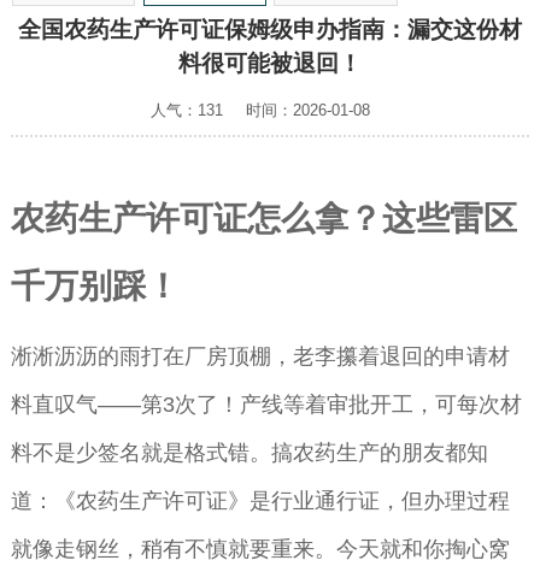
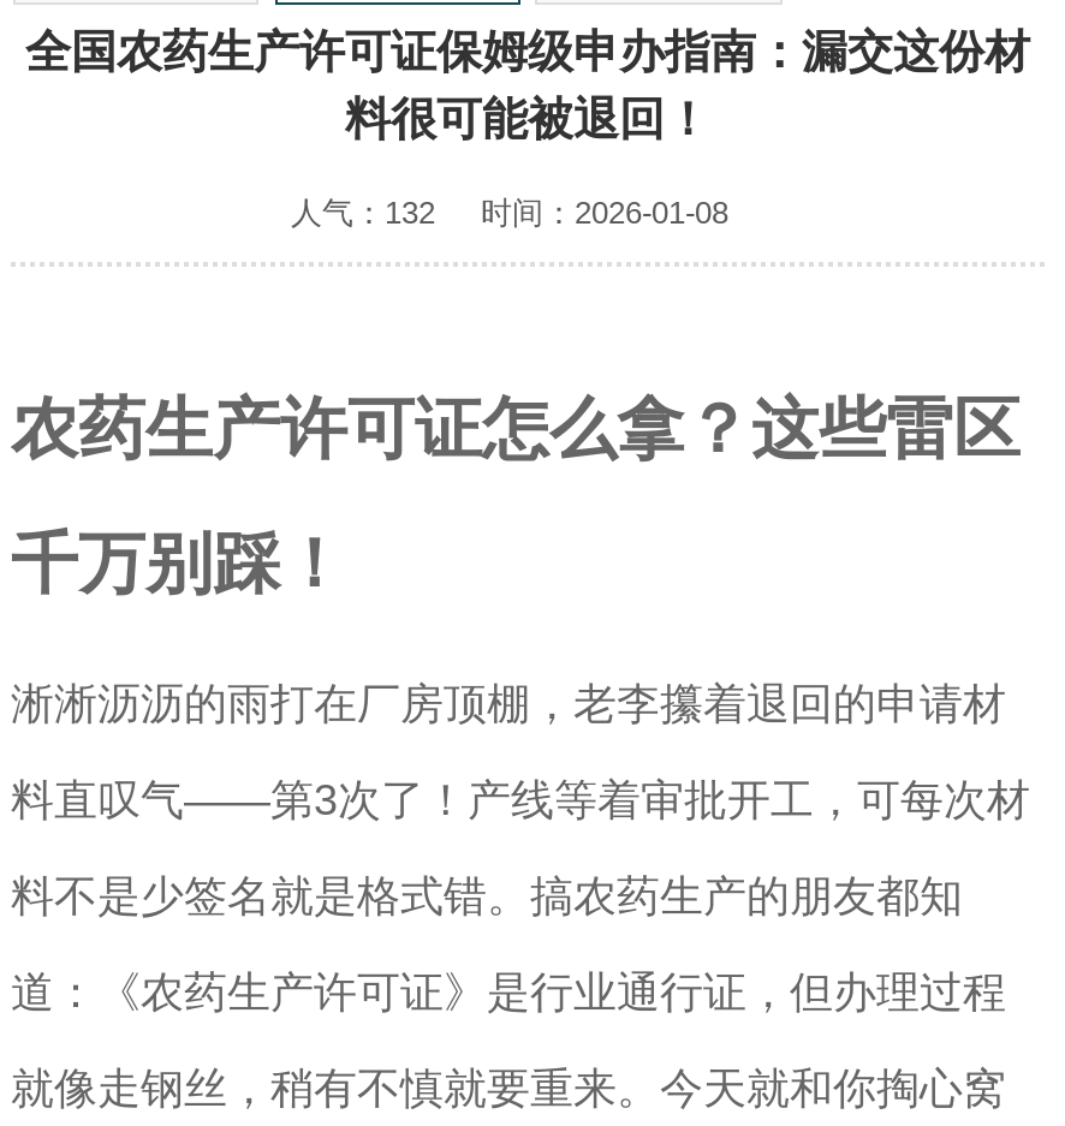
[151,101,371,119] 人气：131 时间：2026-01-08 -> [291,194,728,230] 人气：132 时间：2026-01-08

